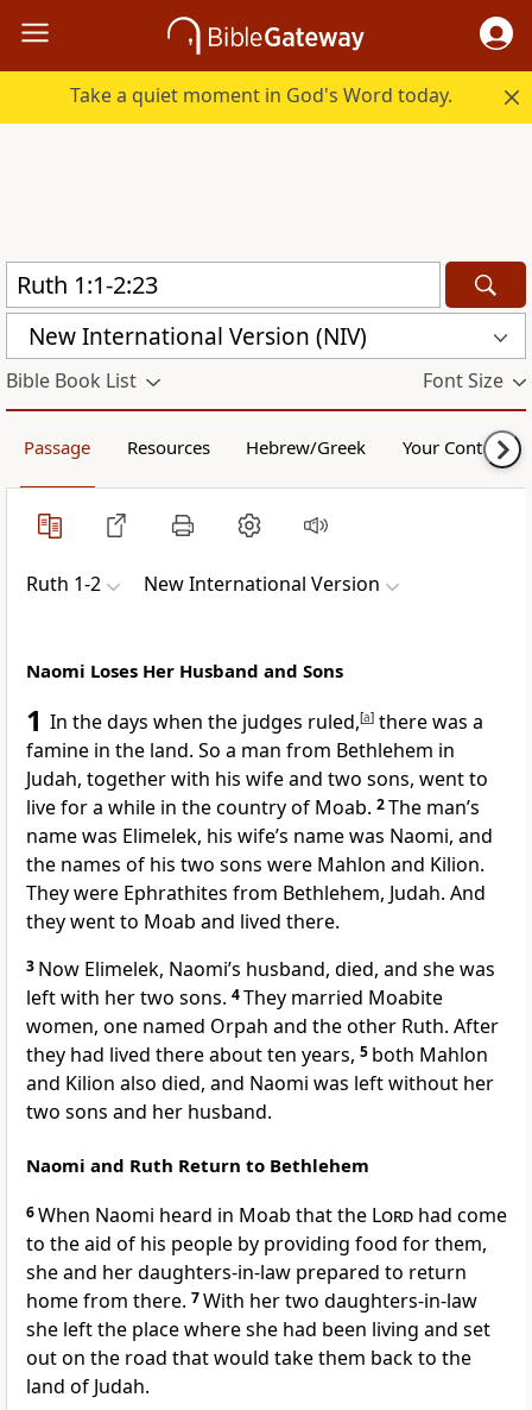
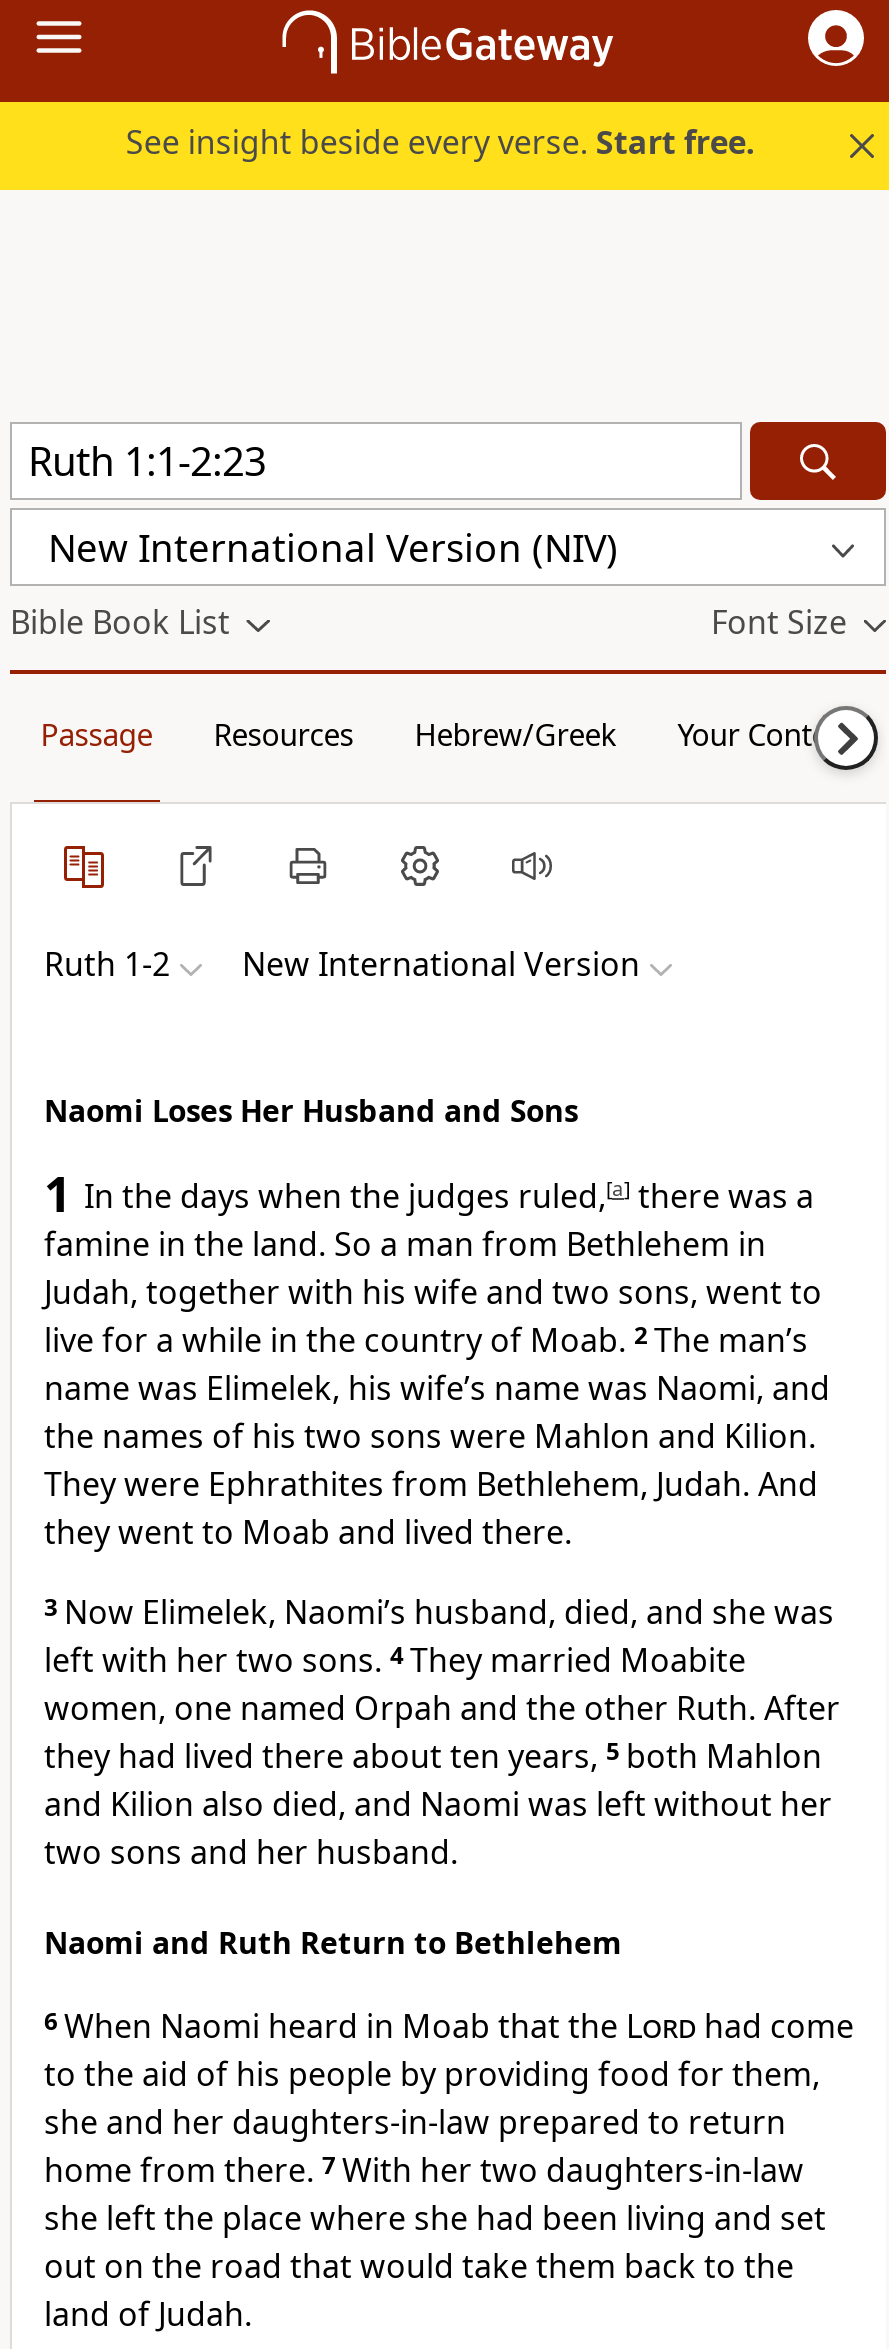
[71,82,453,108] Take a quiet moment in God's Word today. -> [126,120,756,164] See insight beside every verse. Start free.

